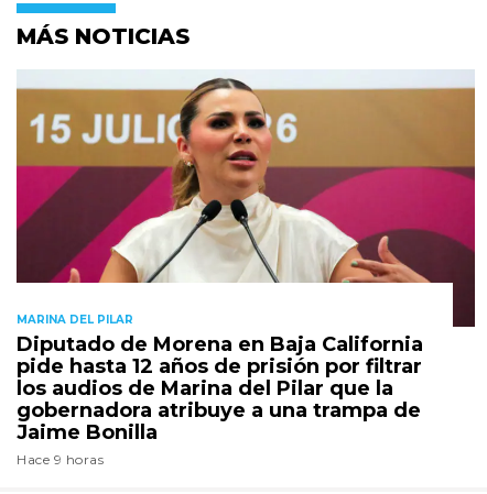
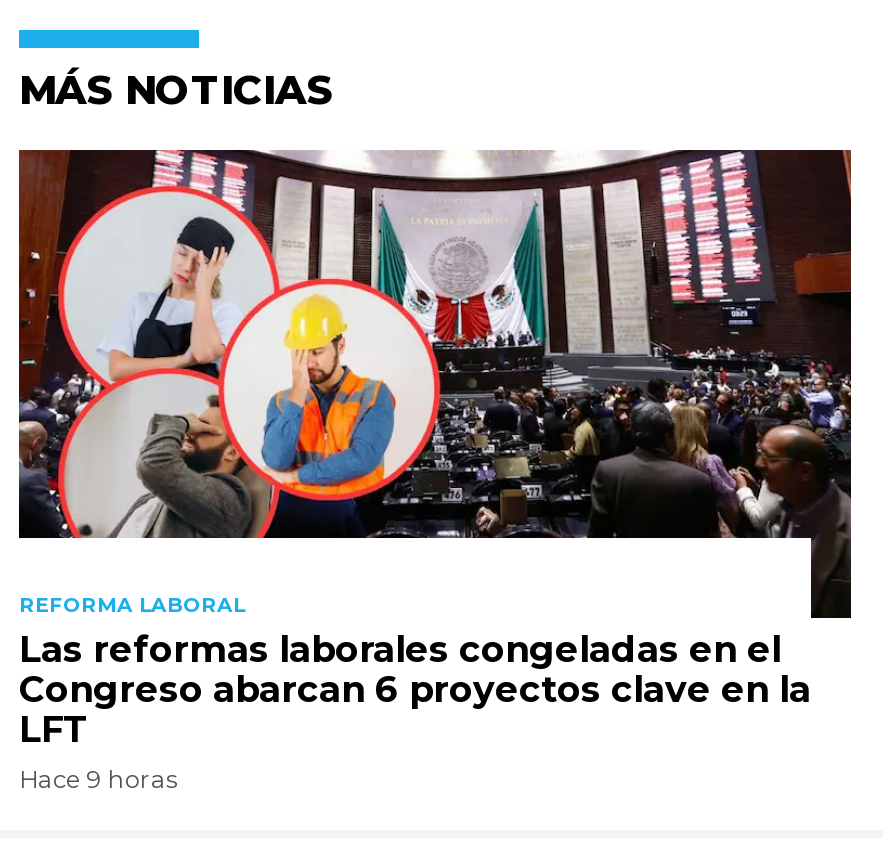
[15,70,476,444] [image] | MARINA DEL PILAR | Diputado de Morena en Baja California | pide hasta 12 años de prisión por filtrar | los audios de Marina del Pilar que la | gobernadora atribuye a una trampa de | Jaime Bonilla -> [17,148,853,752] [image] | REFORMA LABORAL | Las reformas laborales congeladas en el | Congreso abarcan 6 proyectos clave en la | LFT

